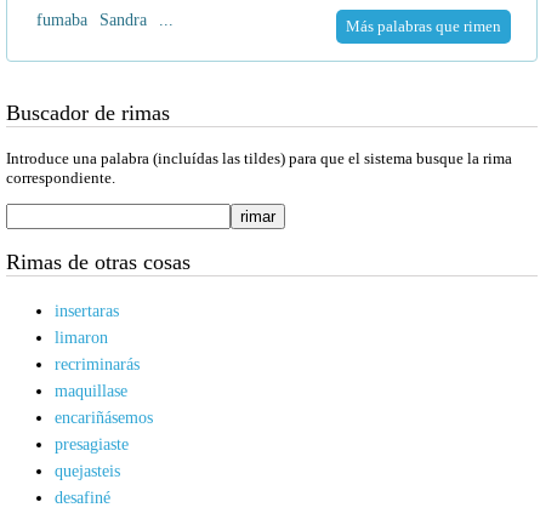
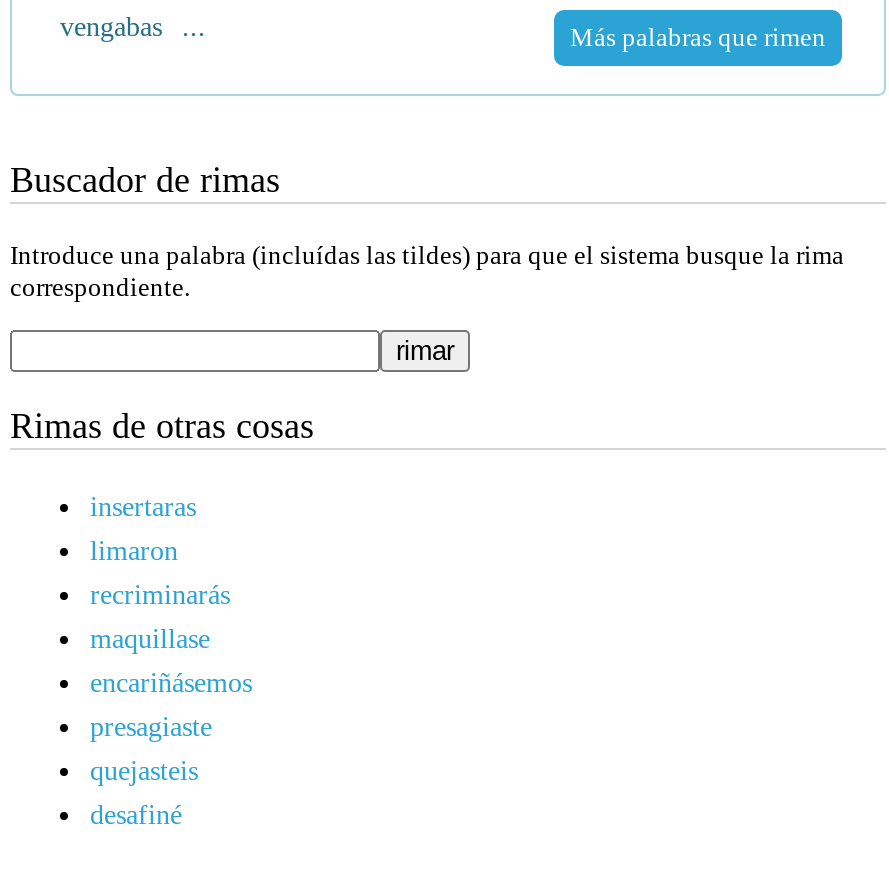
[36,11,147,29] fumaba | Sandra -> [60,12,162,42] vengabas

